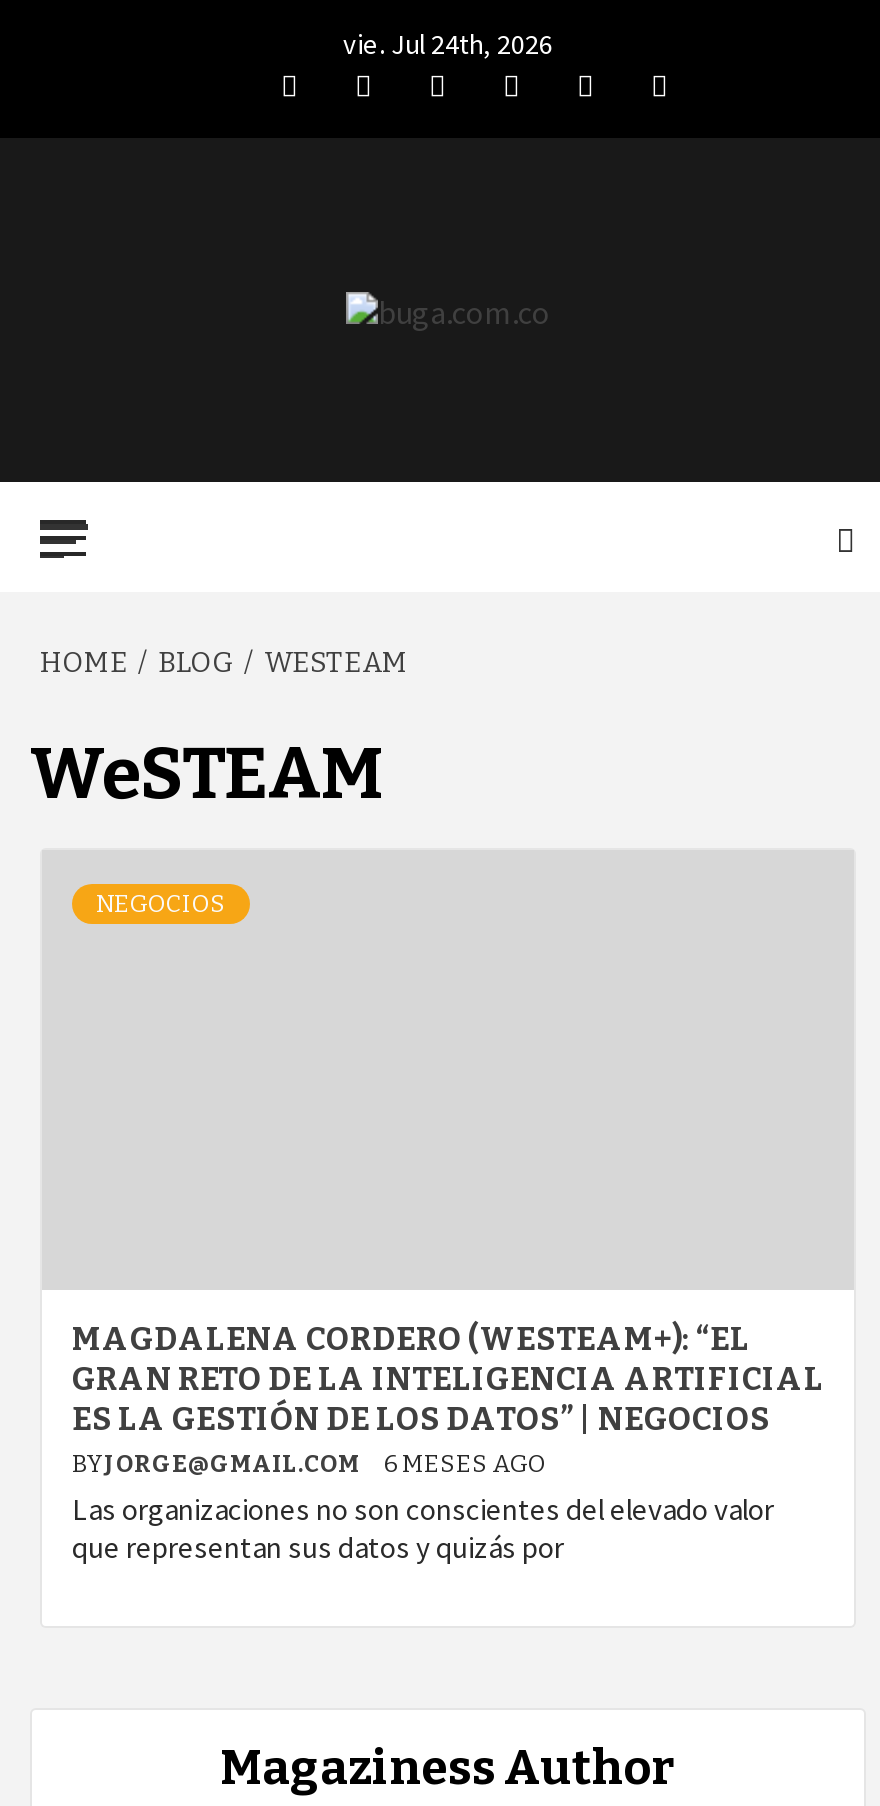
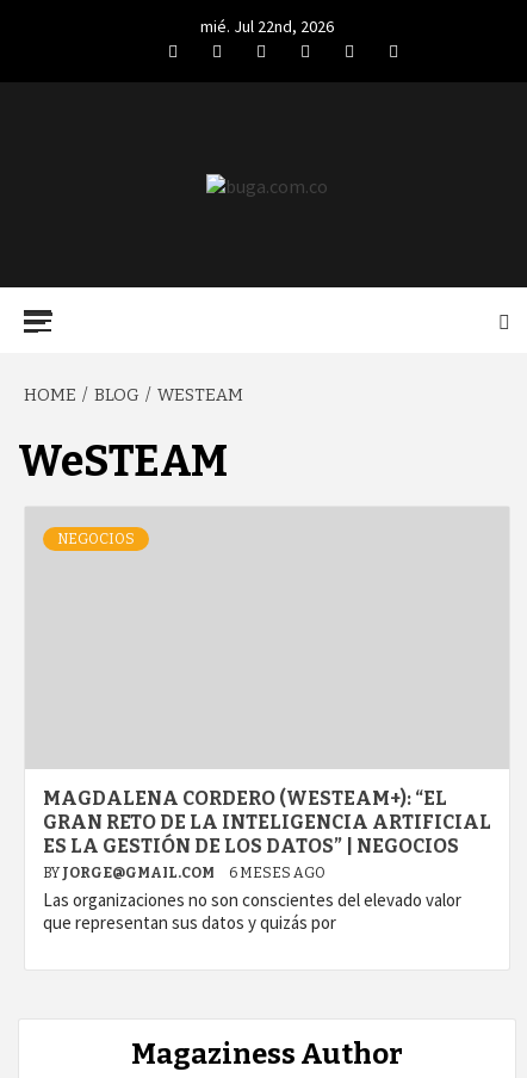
[343,26,553,62] vie. Jul 24th, 2026 -> [200,16,334,37] mié. Jul 22nd, 2026

